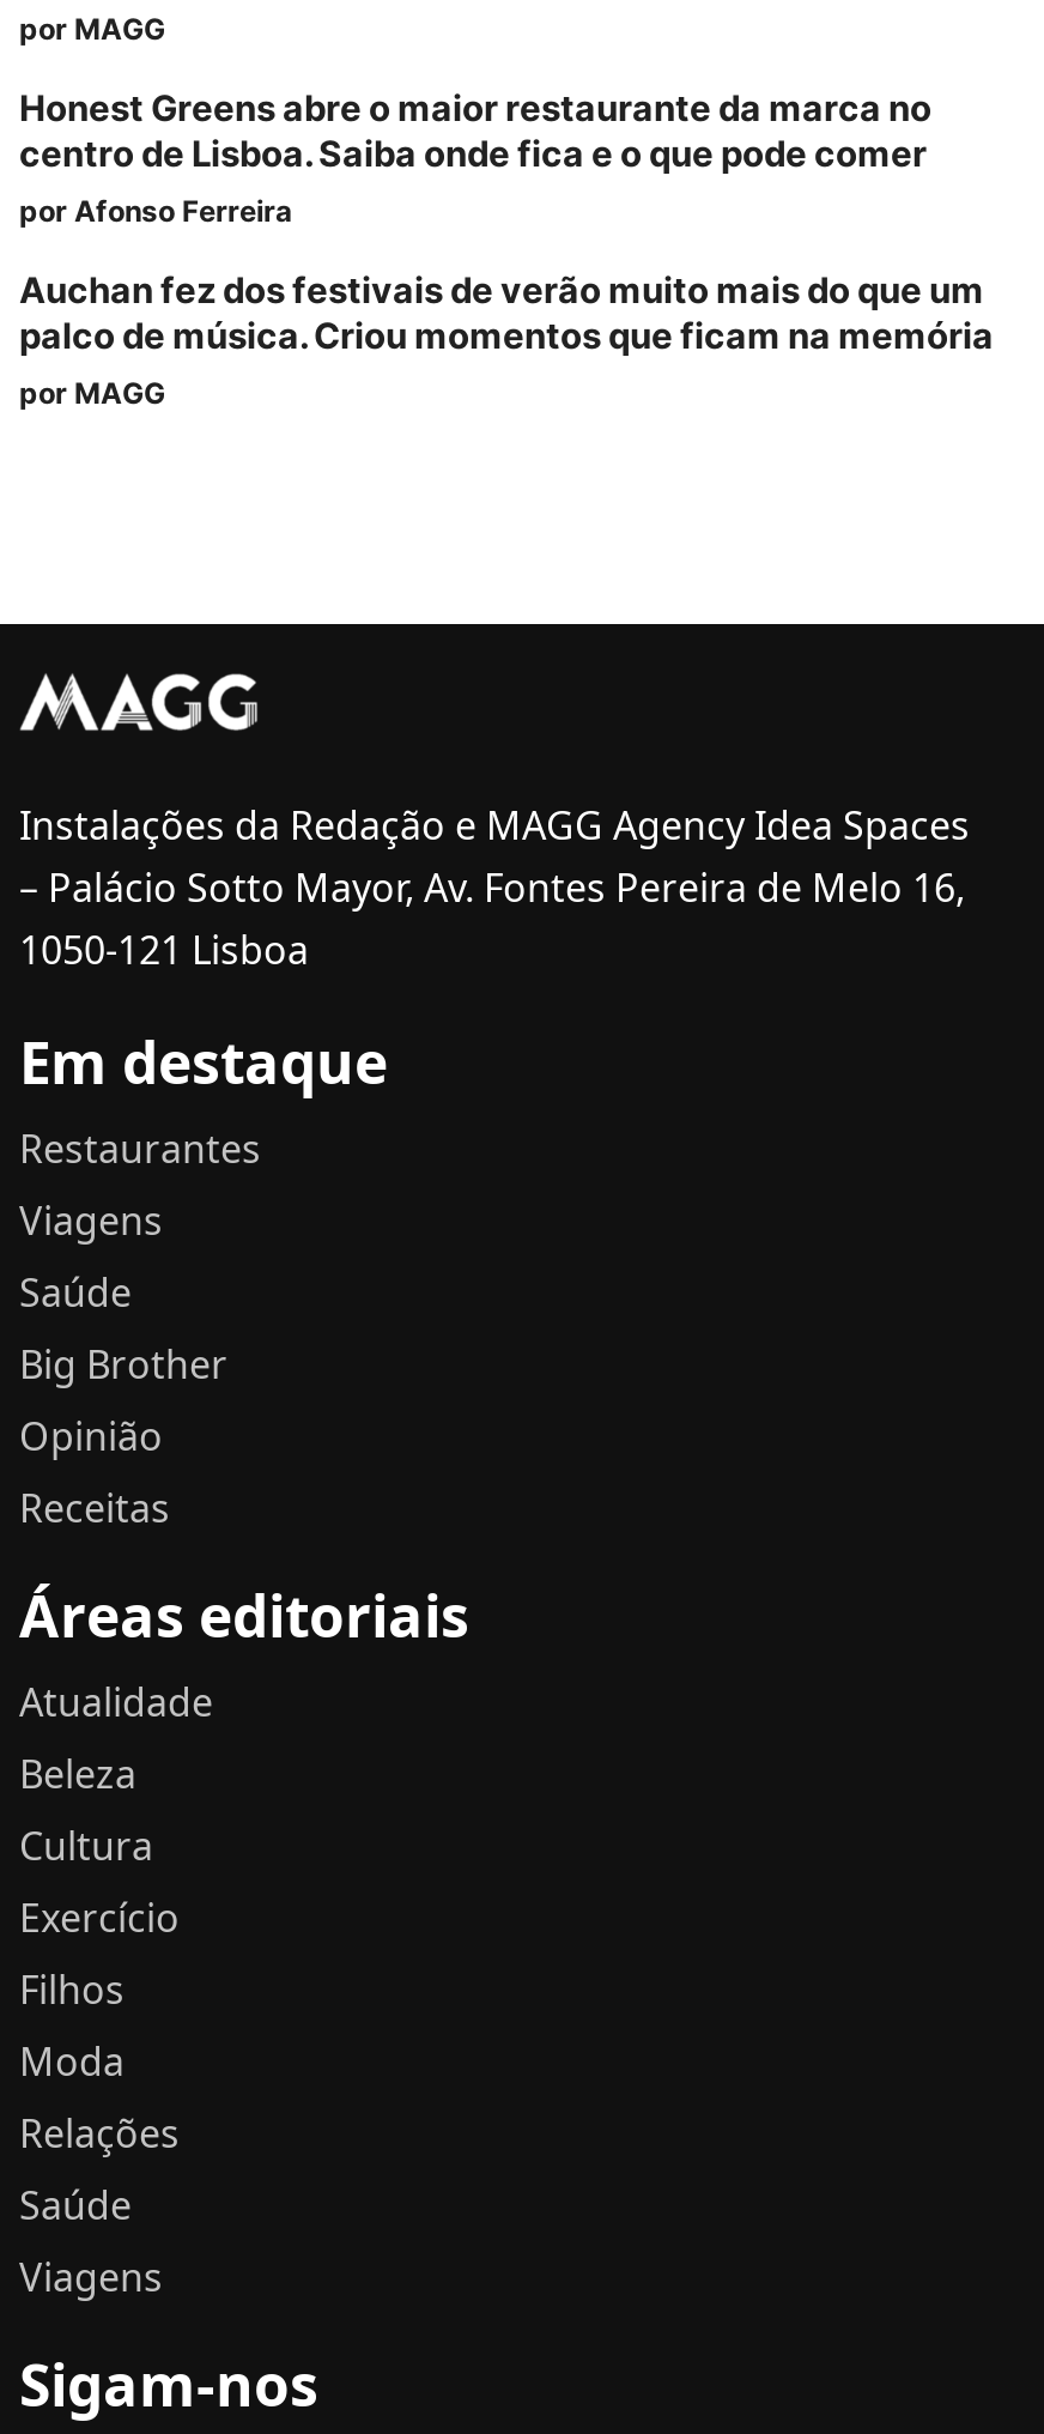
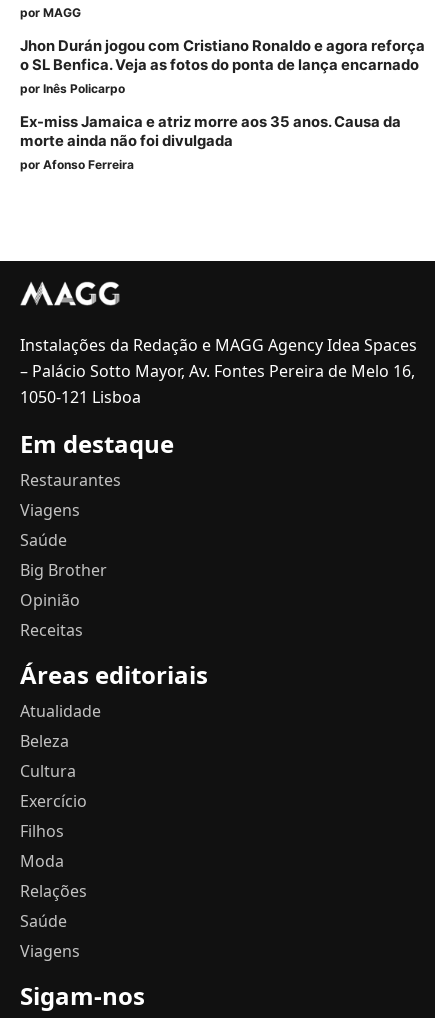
[19,88,931,176] Honest Greens abre o maior restaurante da marca no | centro de Lisboa. Saiba onde fica e o que pode comer -> [20,37,425,150] Jhon Durán jogou com Cristiano Ronaldo e agora reforça | o SL Benfica. Veja as fotos do ponta de lança encarnado | por Inês Policarpo | Ex-miss Jamaica e atriz morre aos 35 anos. Causa da | morte ainda não foi divulgada
moved [19,193,292,229] -> [20,157,134,172]: por Afonso Ferreira
[19,270,994,411] Auchan fez dos festivais de verão muito mais do que um | palco de música. Criou momentos que ficam na memória | por MAGG -> none

